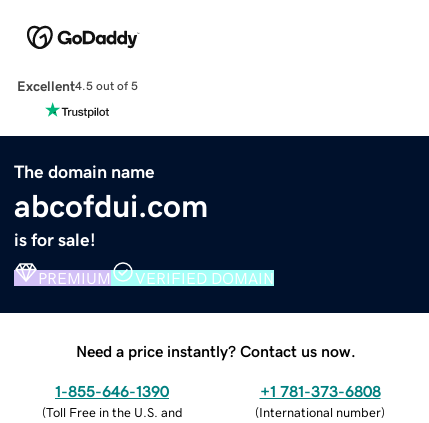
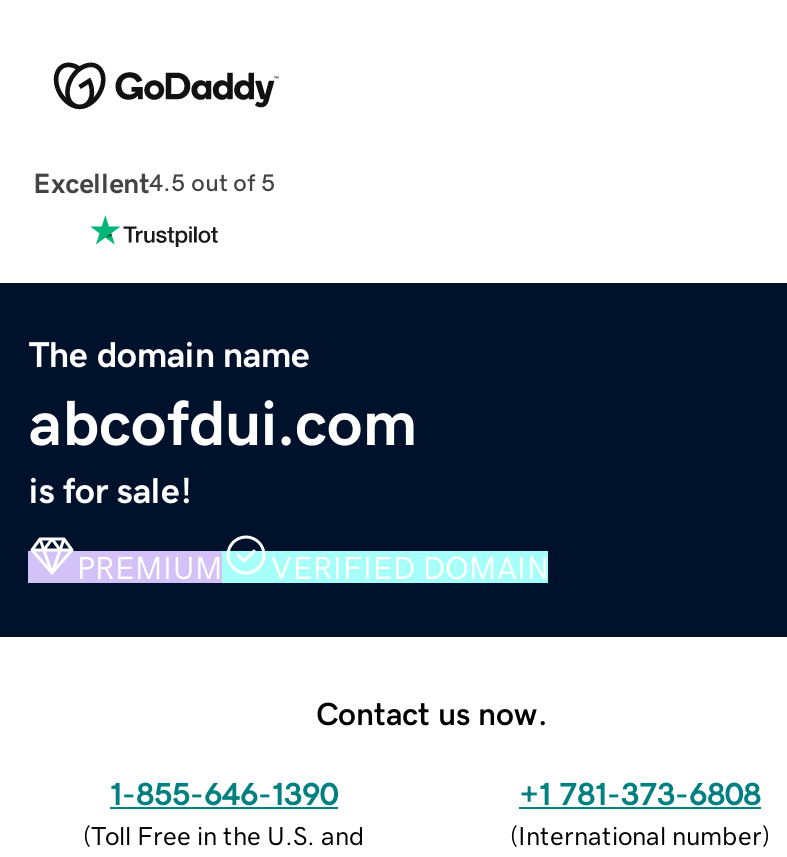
[76,343,356,359] Need a price instantly? Contact us now. -> [316,696,548,728] Contact us now.

